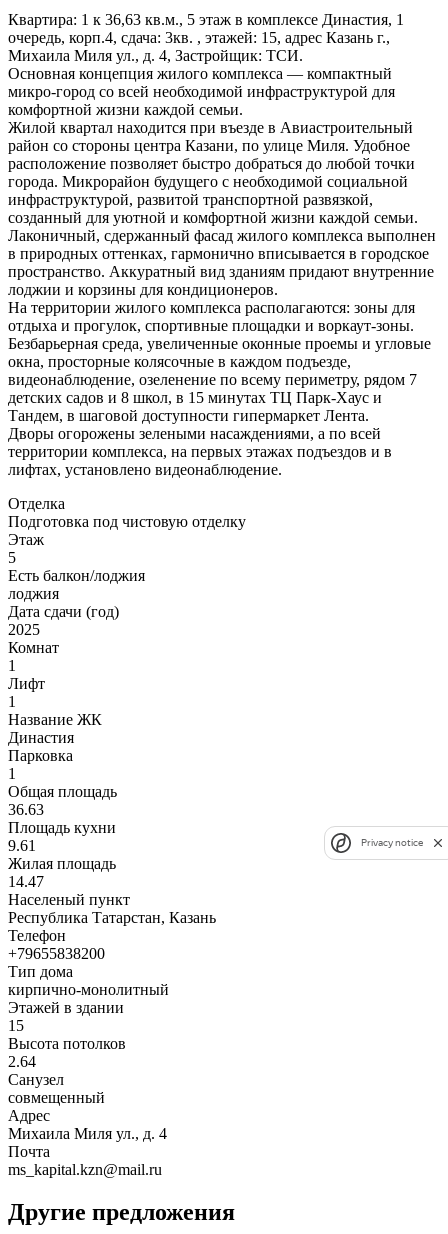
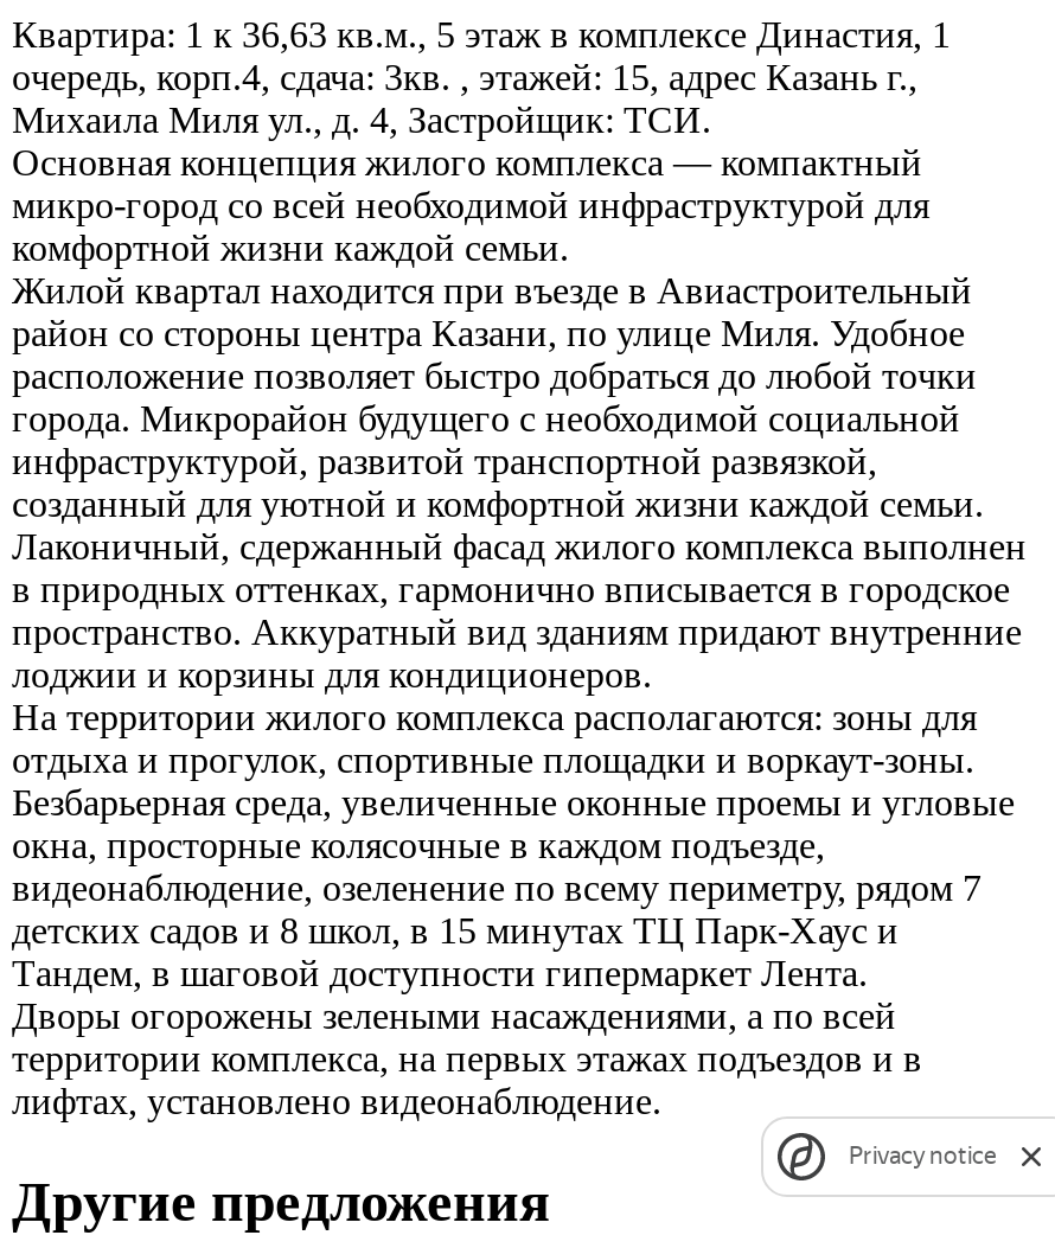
[8,495,246,1178] Отделка | Подготовка под чистовую отделку | Этаж | 5 | Есть балкон/лоджия | лоджия | Дата сдачи (год) | 2025 | Комнат | 1 | Лифт | 1 | Название ЖК | Династия | Парковка | 1 | Общая площадь | 36.63 | Площадь кухни | 9.61 | Жилая площадь | 14.47 | Населеный пункт | Республика Татарстан, Казань | Телефон | +79655838200 | Тип дома | кирпично-монолитный | Этажей в здании | 15 | Высота потолков | 2.64 | Санузел | совмещенный | Адрес | Михаила Миля ул., д. 4 | Почта | ms_kapital.kzn@mail.ru -> none

